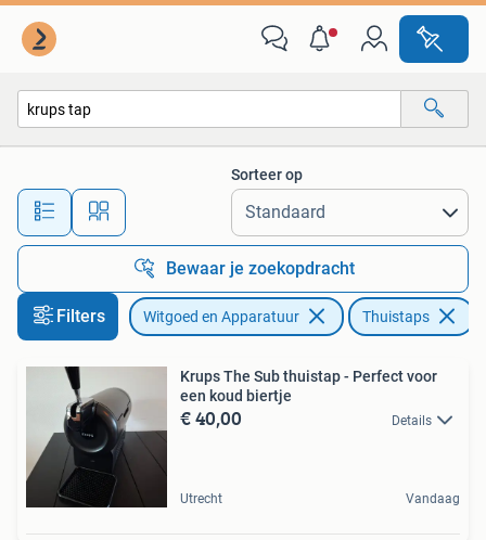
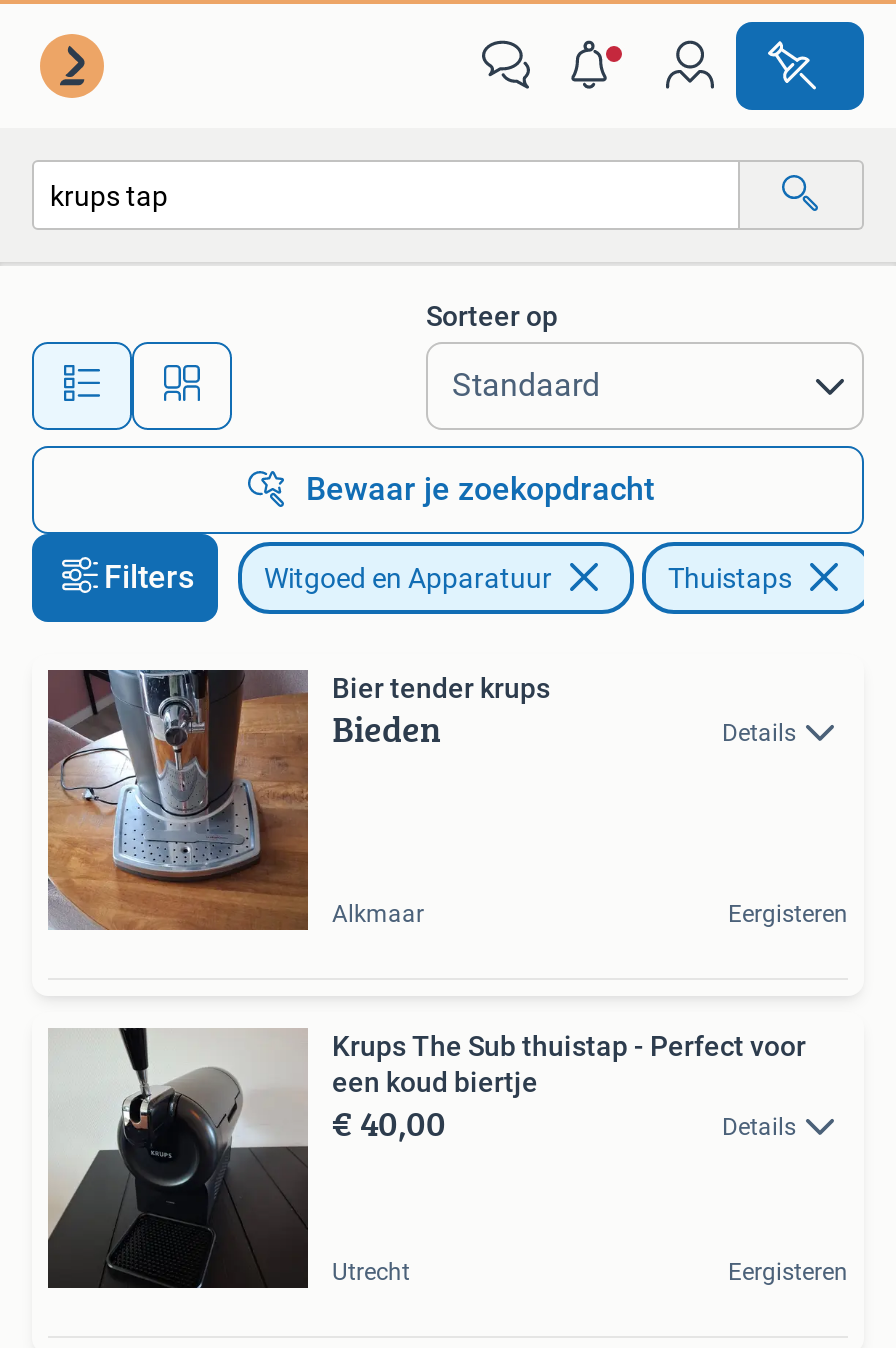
none -> [48,668,796,932] [image] | Bier tender krups | Bieden | Details
none -> [332,900,848,928] Alkmaar | Eergisteren
[406,491,460,506] Vandaag -> [728,1258,848,1286] Eergisteren

